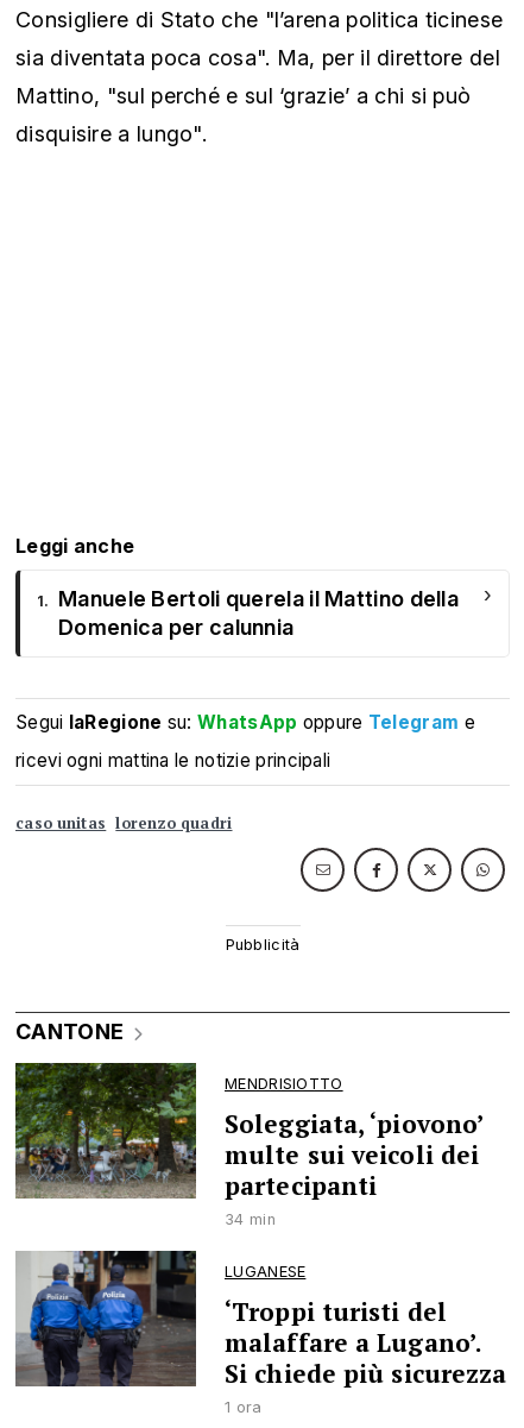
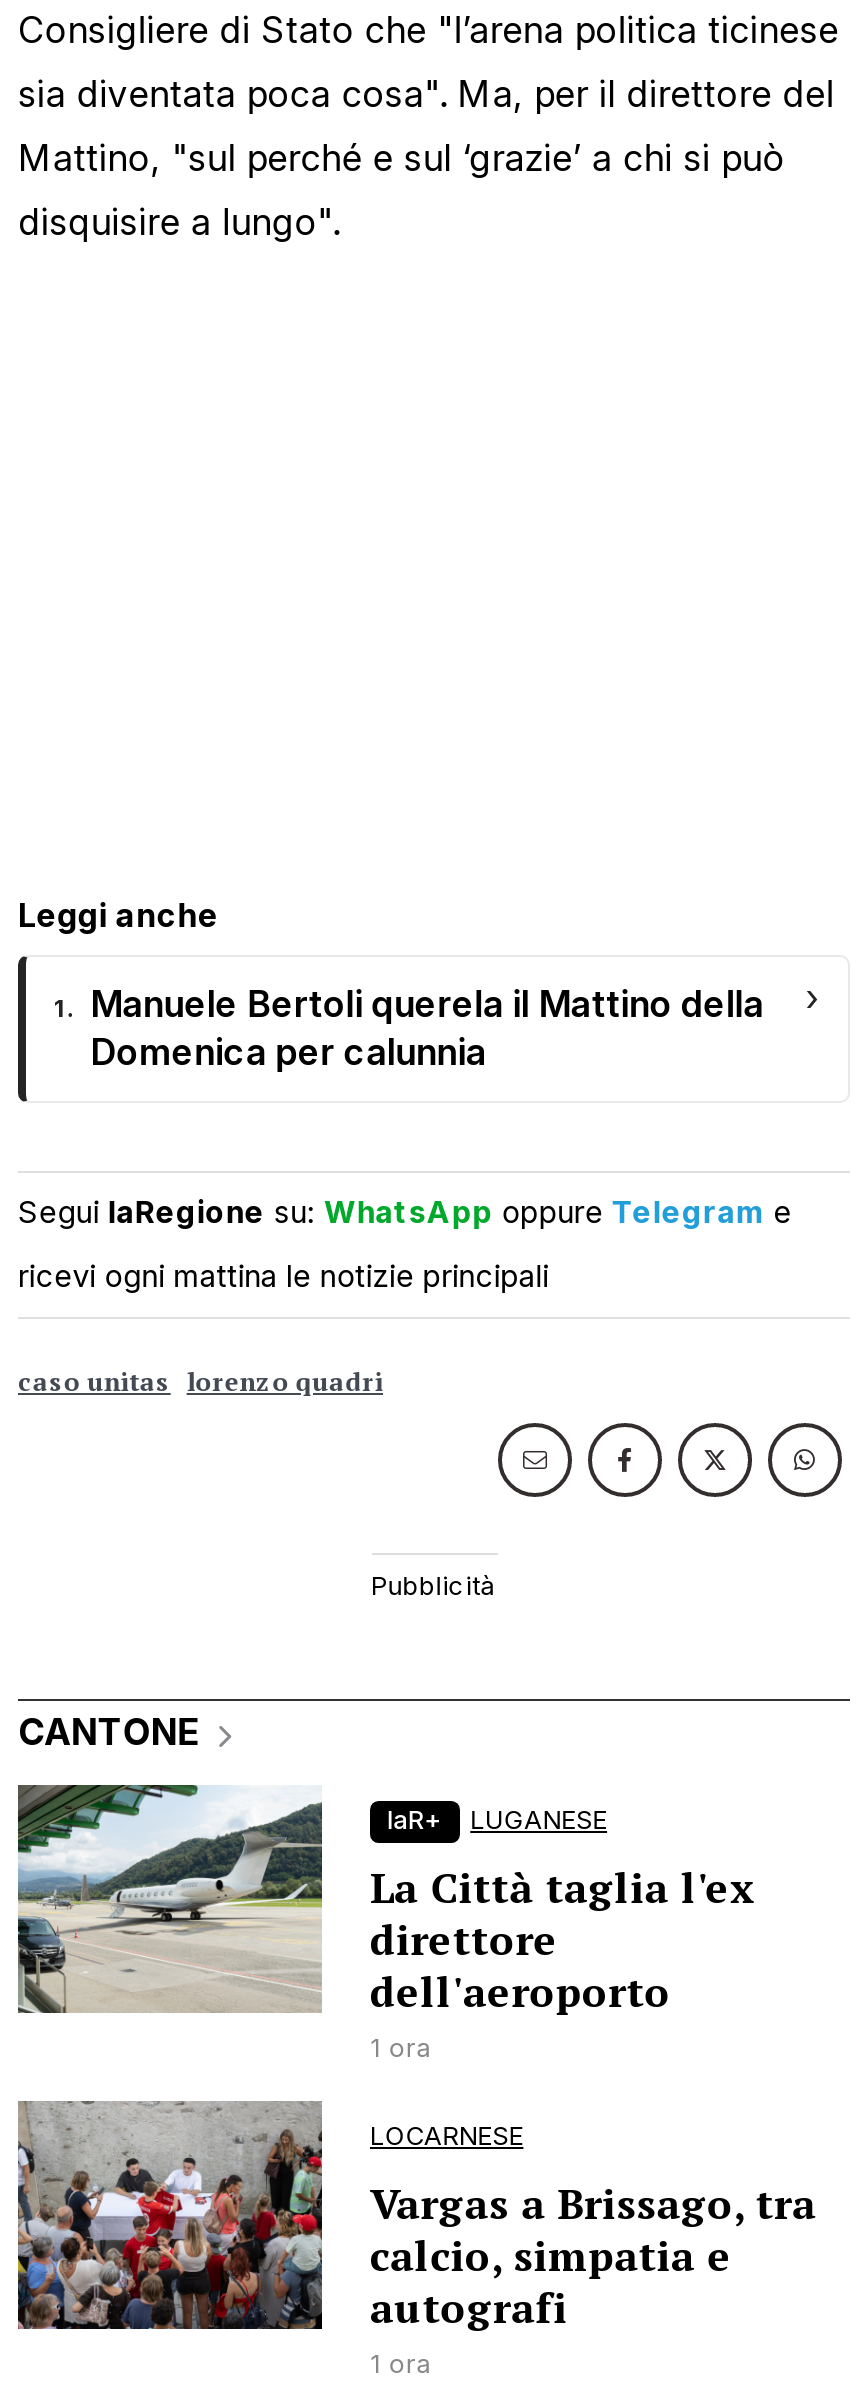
[14,1062,483,1229] [image] | MENDRISIOTTO | Soleggiata, ‘piovono’ | multe sui veicoli dei | partecipanti | 34 min -> [18,1783,443,2011] [image] | laR+
[15,1251,507,1390] [image] | ‘Troppi turisti del | malaffare a Lugano’. | Si chiede più sicurezza -> [16,1860,816,2336] [image] | La Città taglia l'ex | direttore | dell'aeroporto | 1 ora | LOCARNESE | Vargas a Brissago, tra | calcio, simpatia e | autografi
moved [225,1263,306,1281] -> [470,1806,607,1836]: LUGANESE

